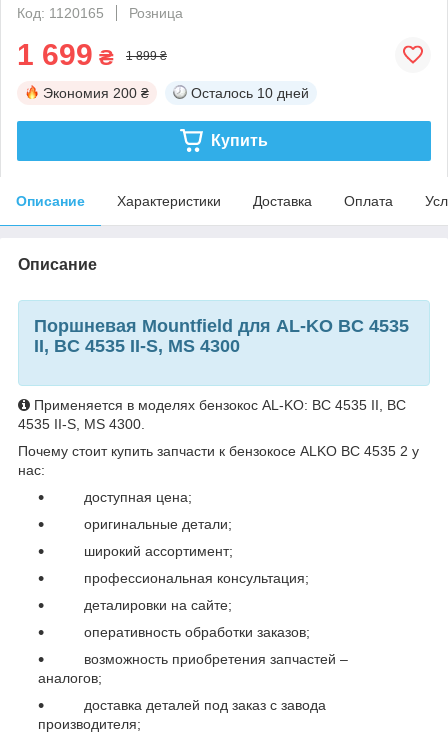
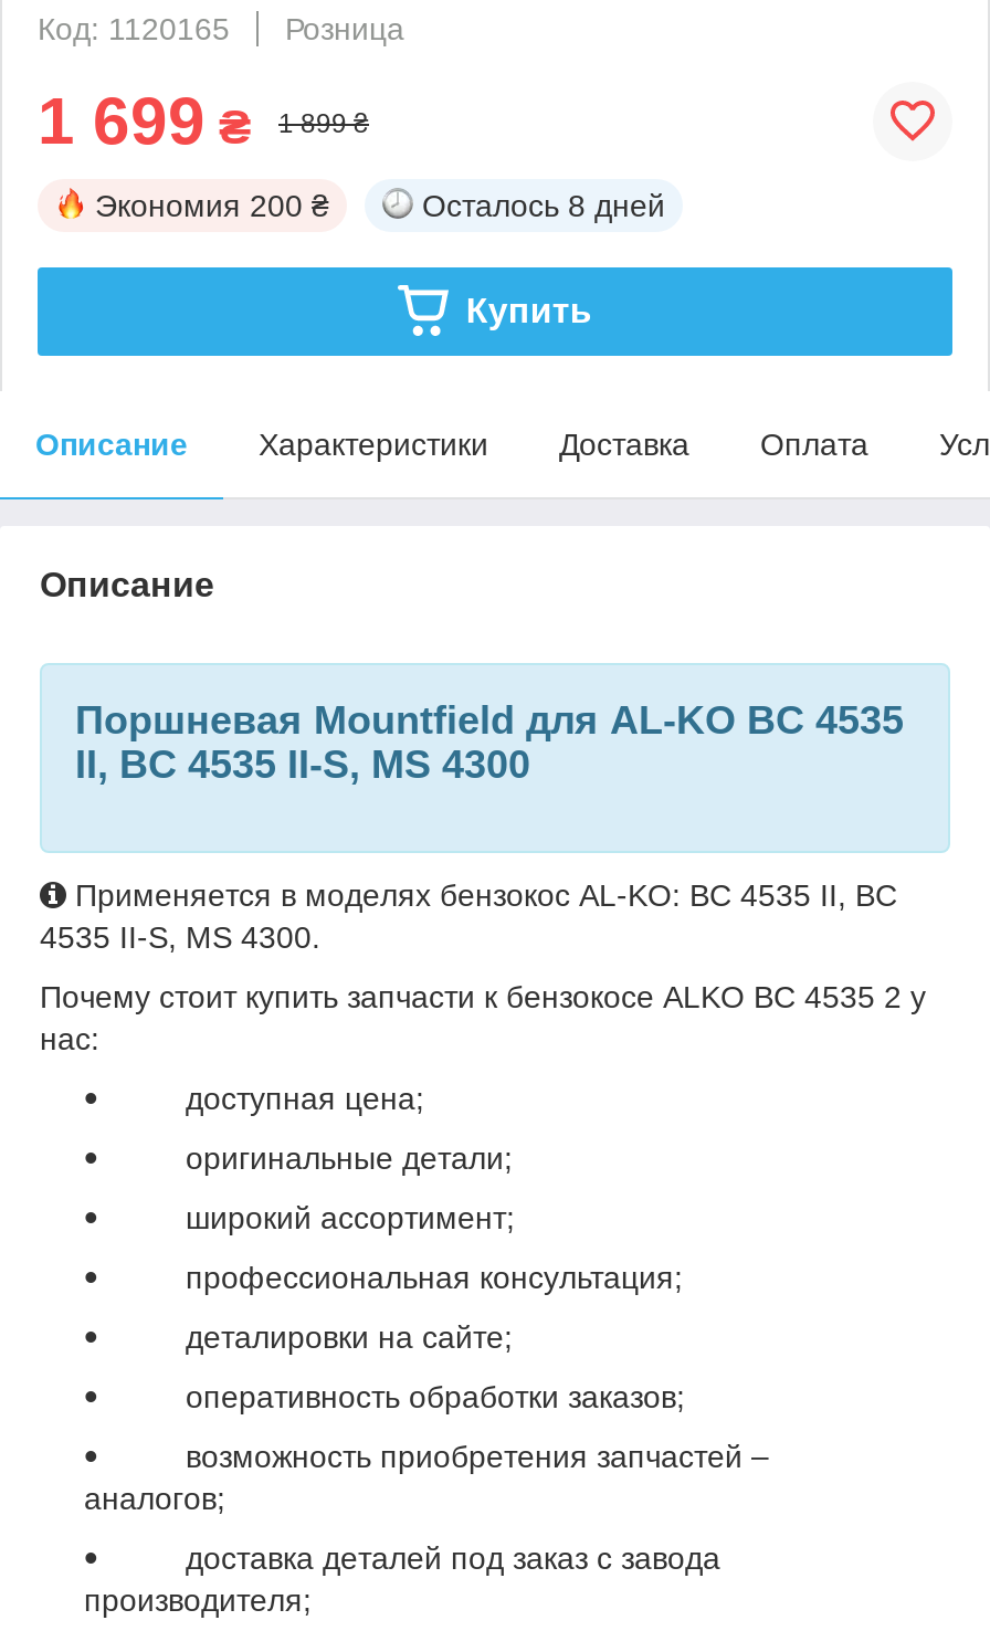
[191,85,309,101] Осталось 10 дней -> [422,187,665,223] Осталось 8 дней

